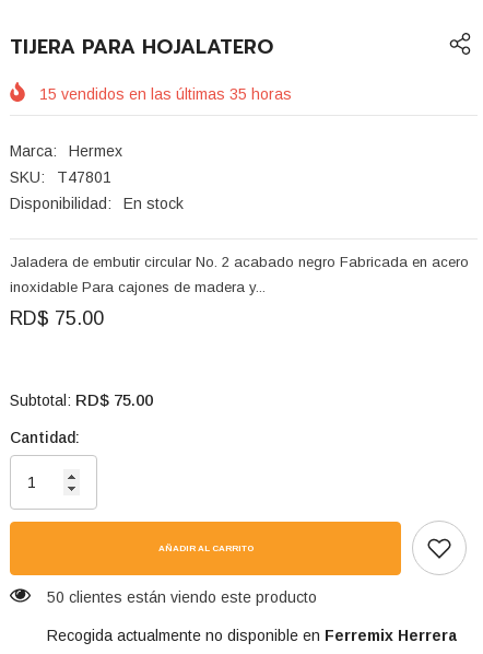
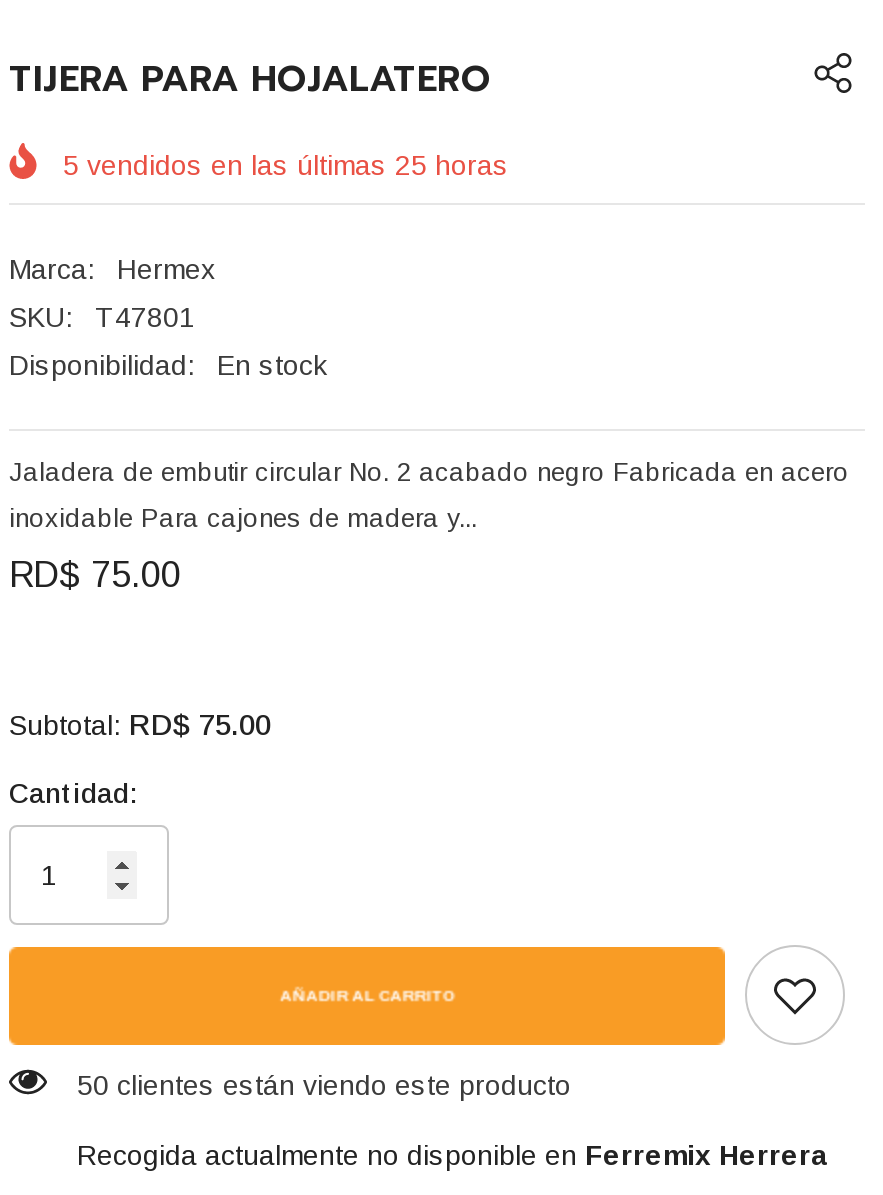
[39,86,292,103] 15 vendidos en las últimas 35 horas -> [63,150,509,182] 5 vendidos en las últimas 25 horas

